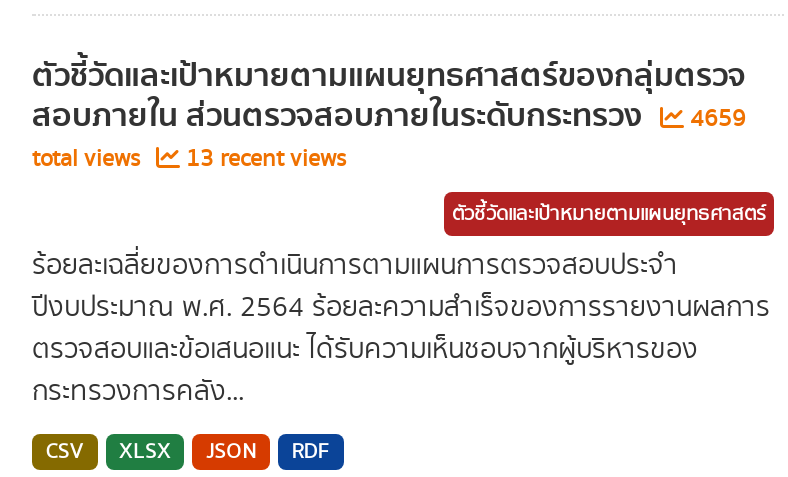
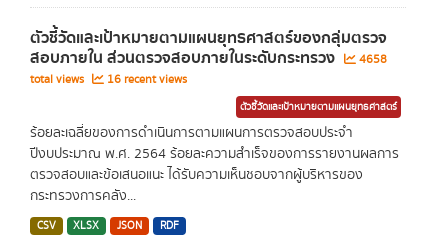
[32,90,746,142] สอบภายใน ส่วนตรวจสอบภายในระดับกระทรวง 4659 -> [30,45,387,71] สอบภายใน ส่วนตรวจสอบภายในระดับกระทรวง 4658
[32,142,346,176] total views 13 recent views -> [30,71,187,88] total views 16 recent views

